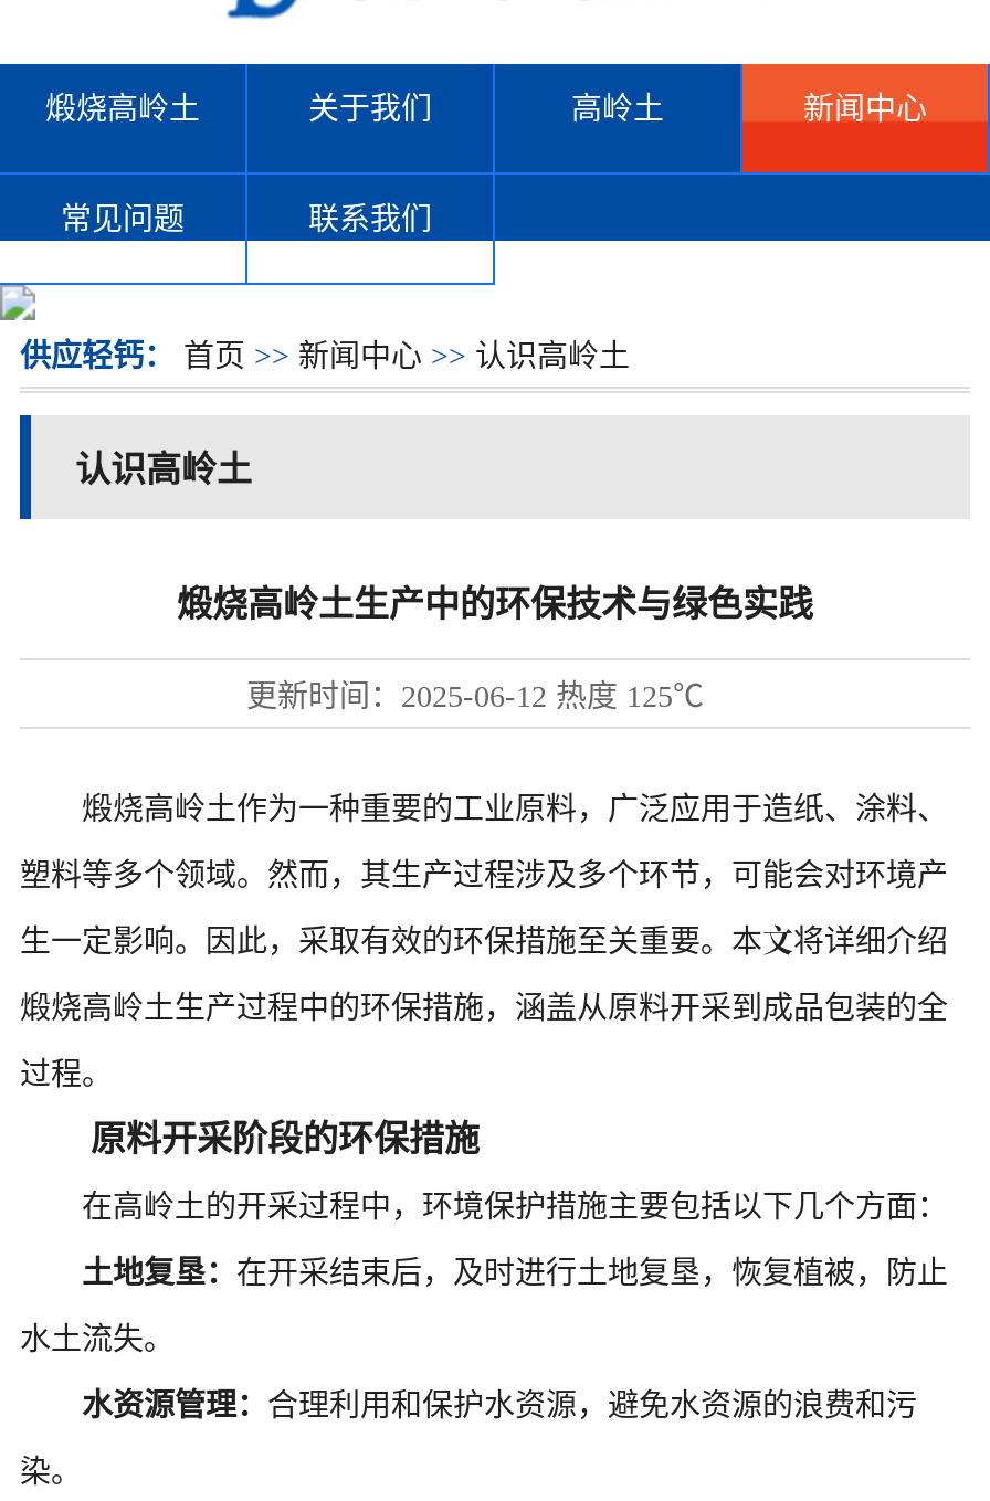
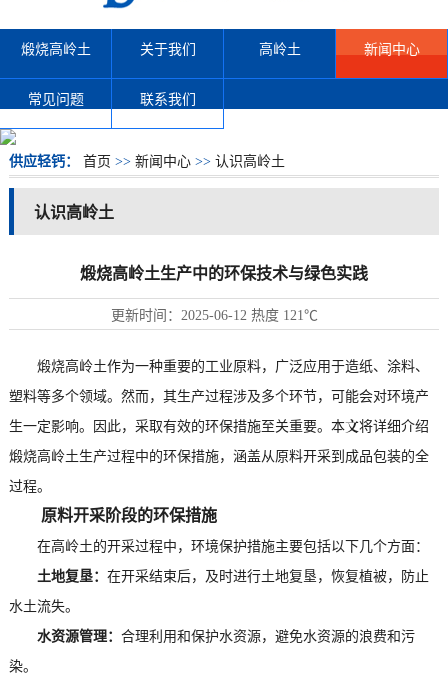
[246,672,704,716] 更新时间：2025-06-12热度125℃ -> [111,304,318,324] 更新时间：2025-06-12热度121℃

